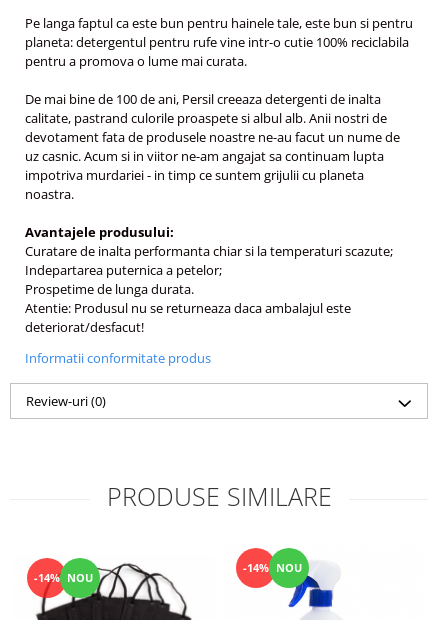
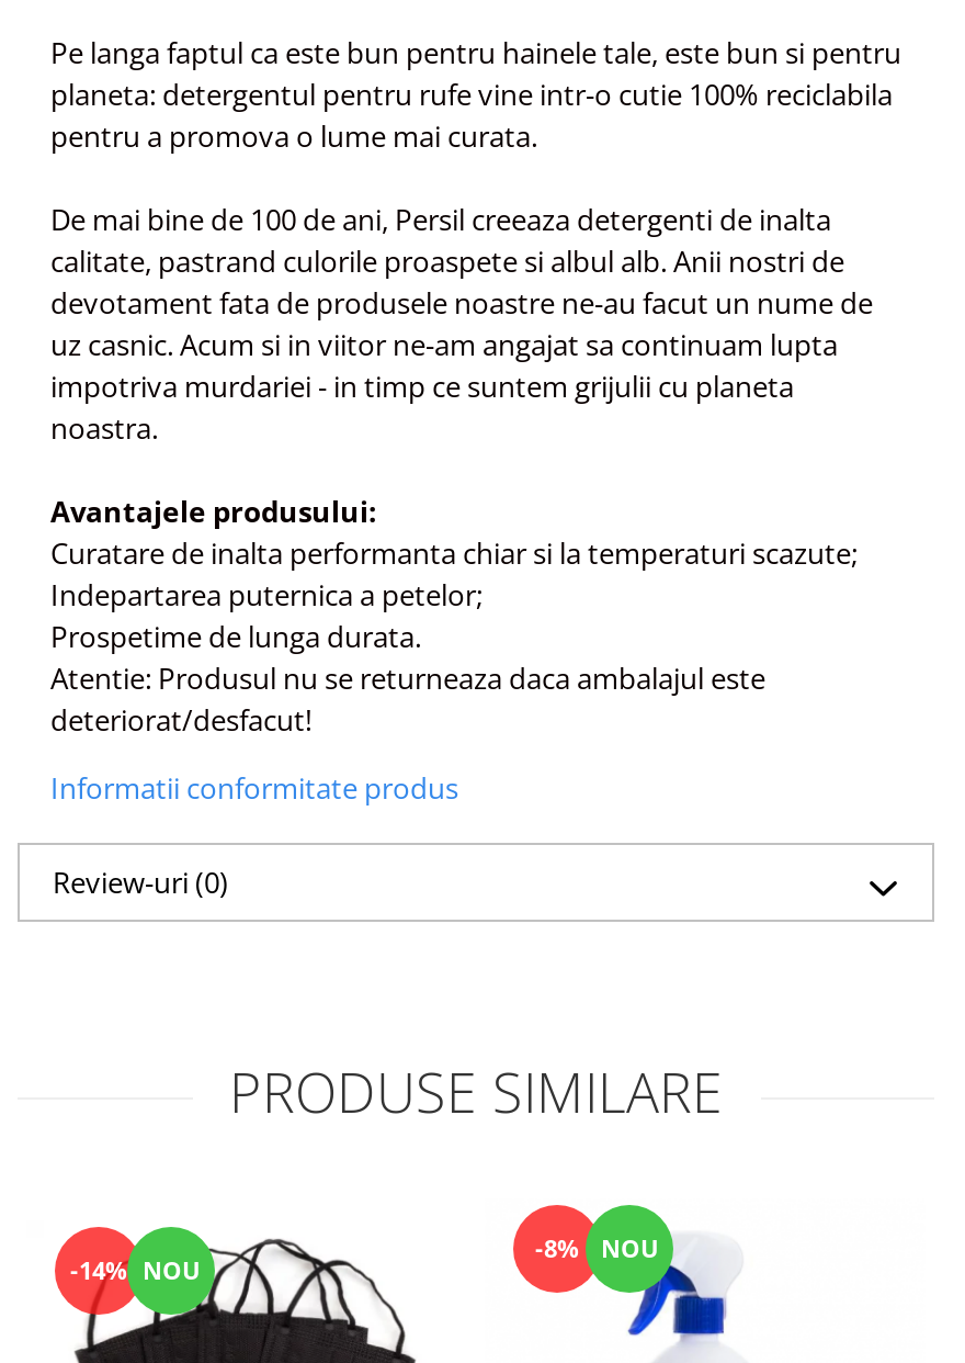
[243,560,302,575] -14% NOU -> [535,1230,658,1263] -8% | NOU

